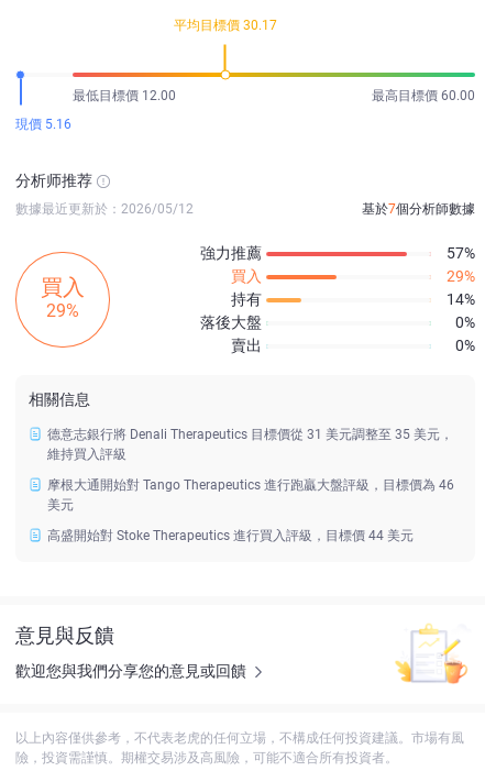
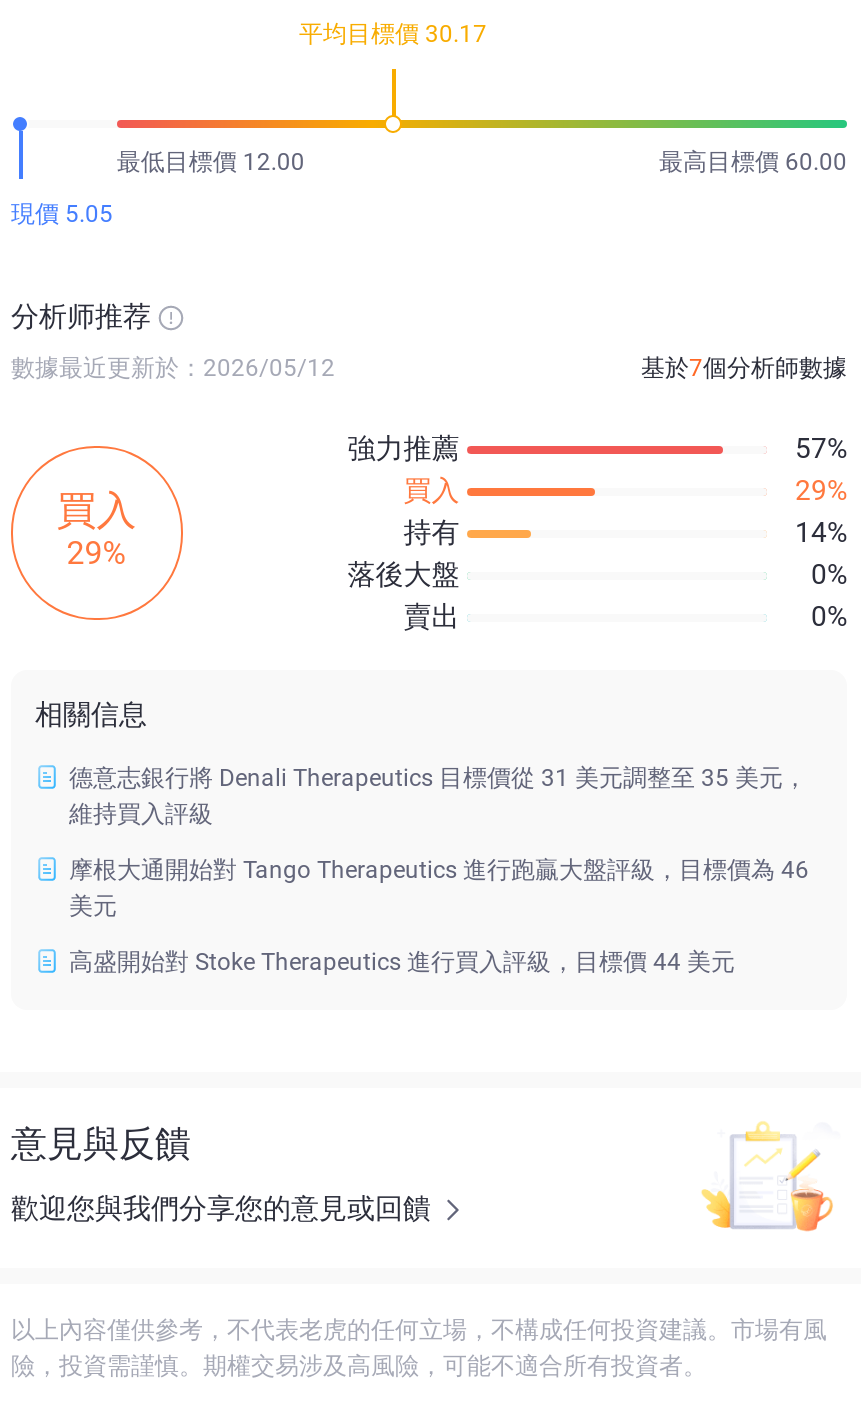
[15,116,71,132] 現價 5.16 -> [11,200,113,228] 現價 5.05

